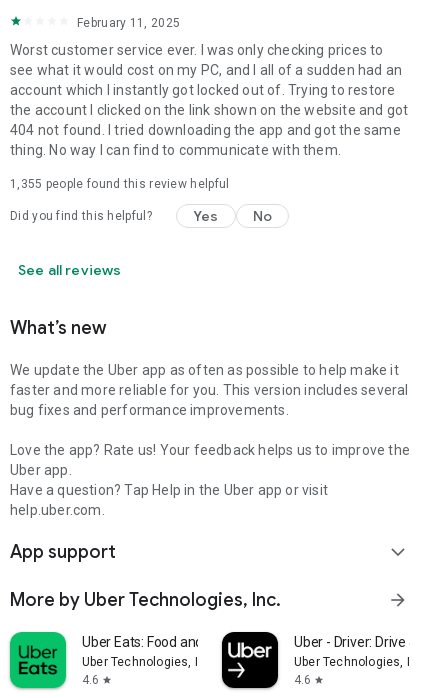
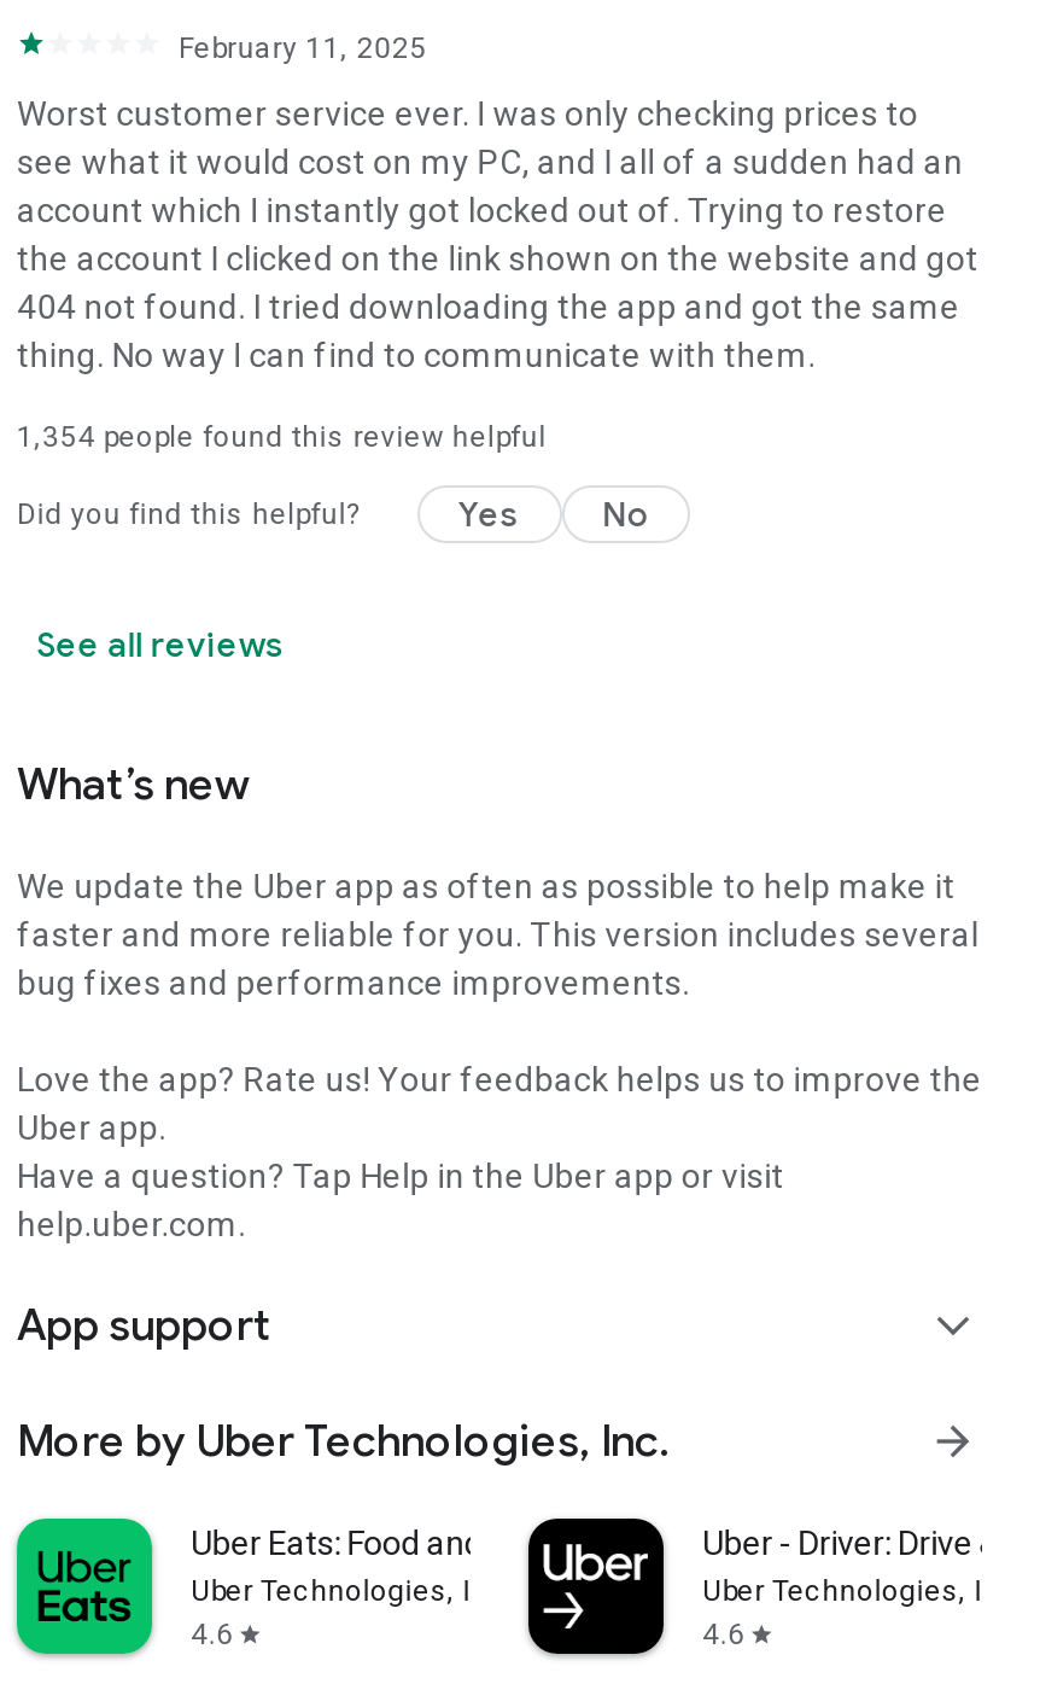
[10,177,229,191] 1,355 people found this review helpful -> [17,421,546,454] 1,354 people found this review helpful

